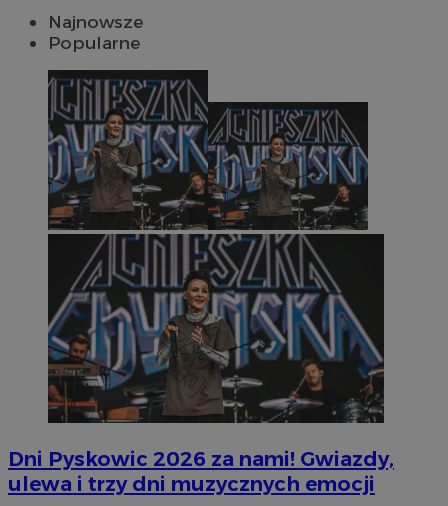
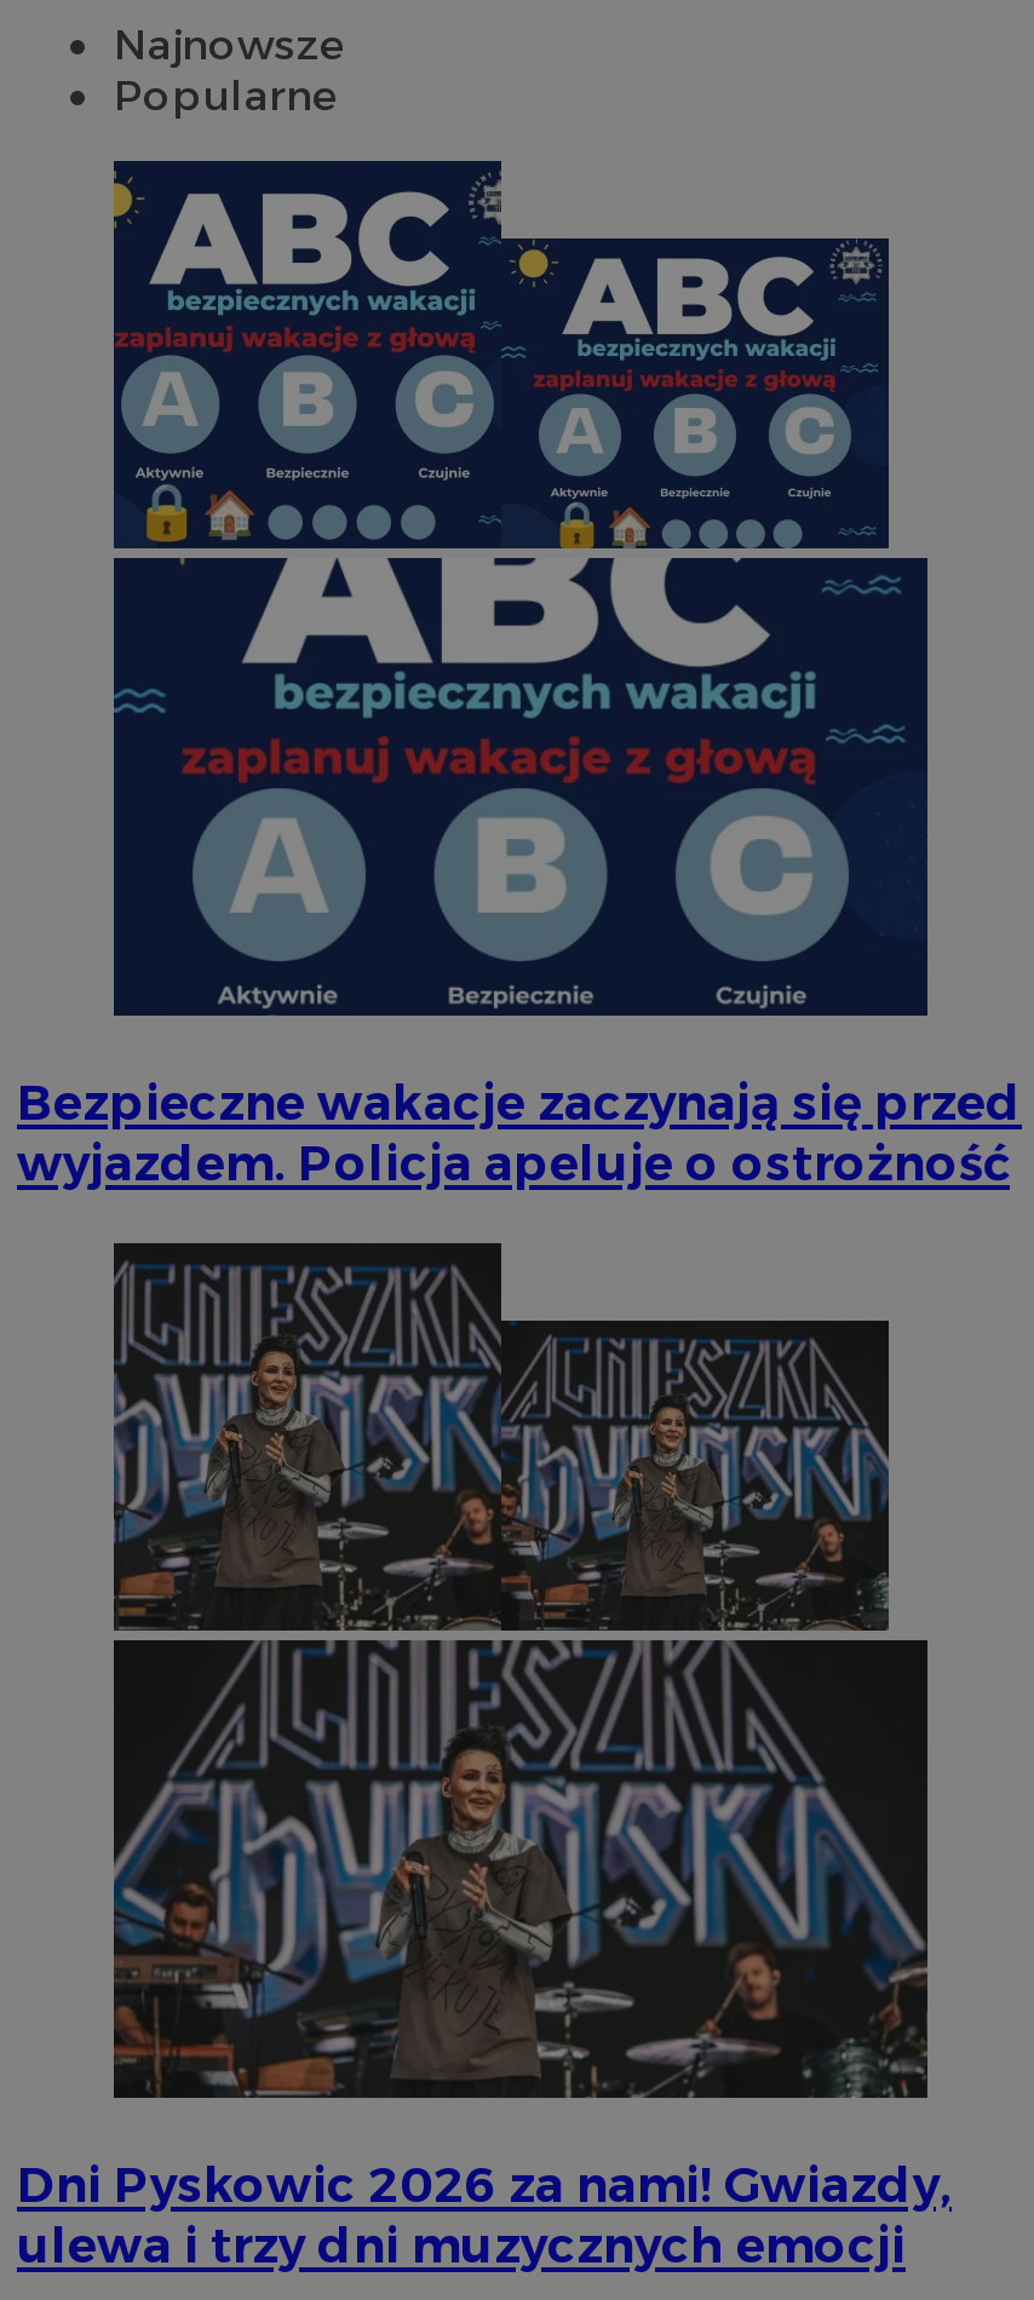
none -> [17,161,1022,1192] [image] | Bezpieczne wakacje zaczynają się przed | wyjazdem. Policja apeluje o ostrożność

